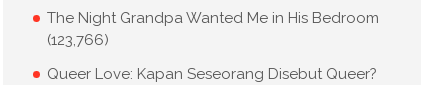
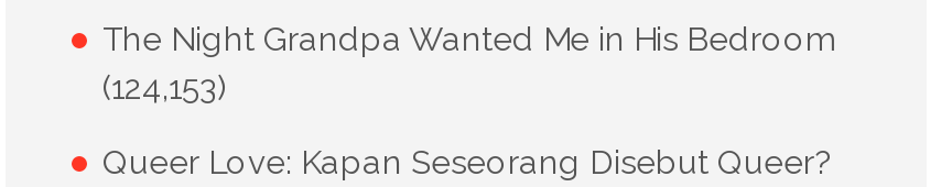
[47,31,109,49] (123,766) -> [102,68,228,107] (124,153)

